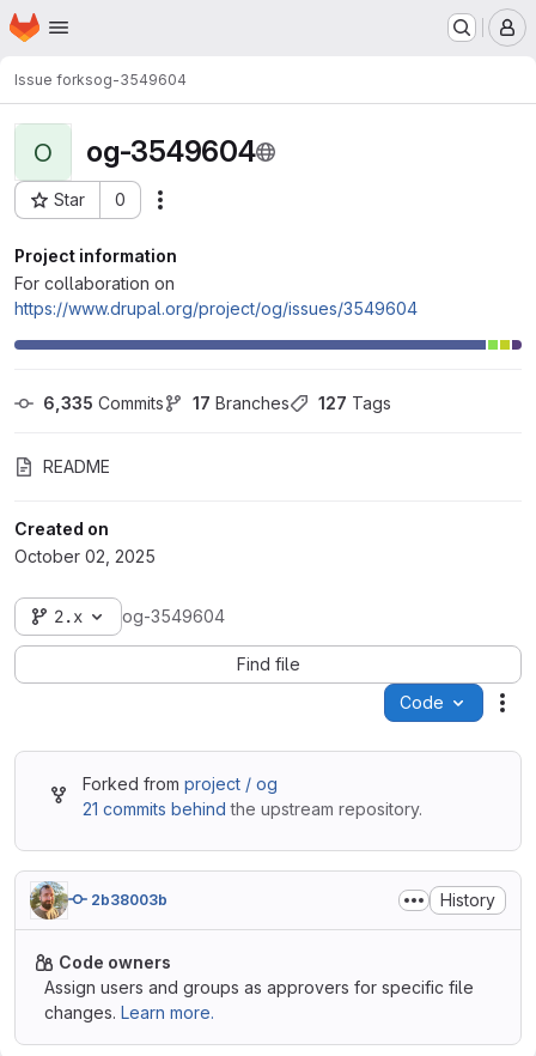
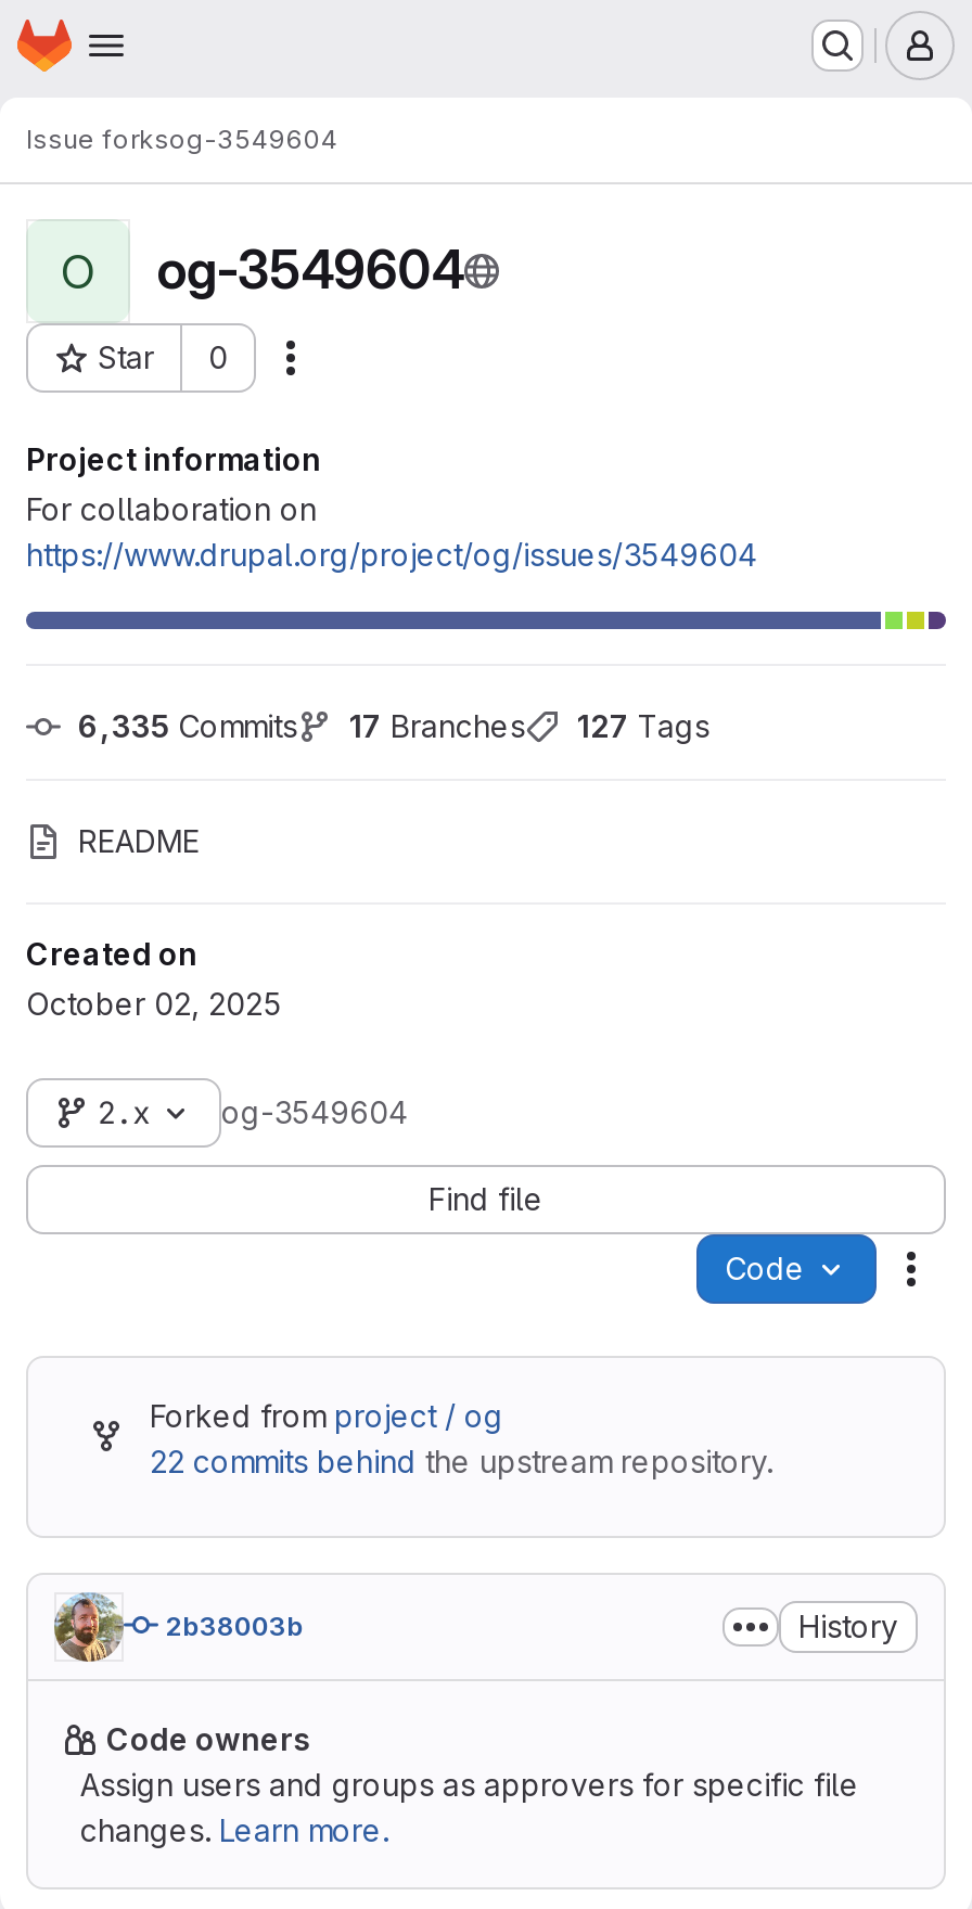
[83,799,422,819] 21 commits behind the upstream repository. -> [150,1443,772,1479] 22 commits behind the upstream repository.

